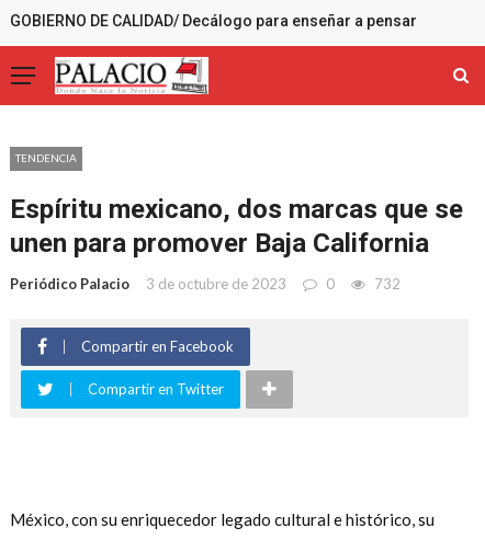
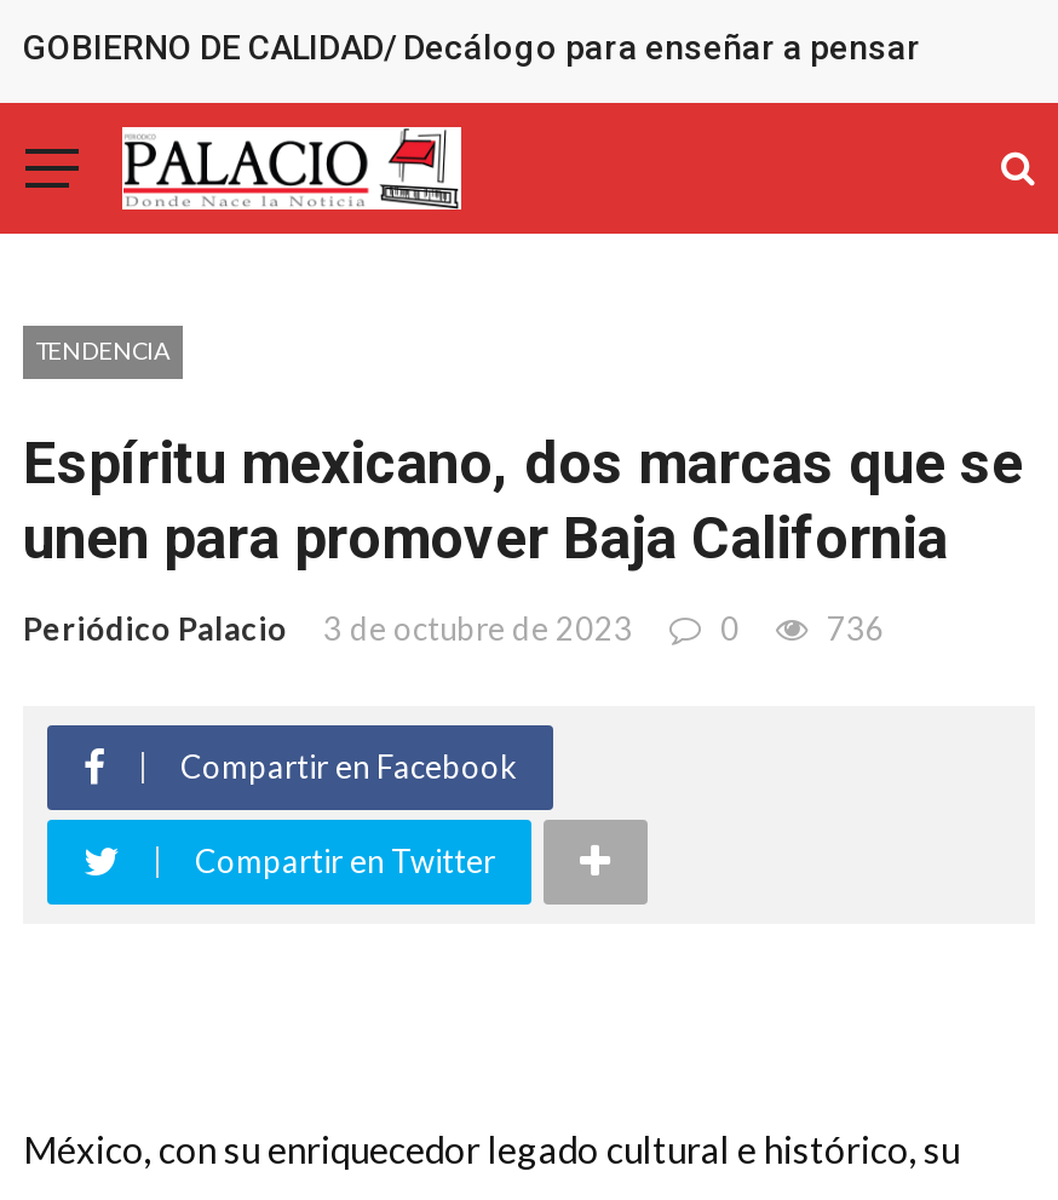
[374,275,401,293] 732 -> [827,609,885,648] 736

